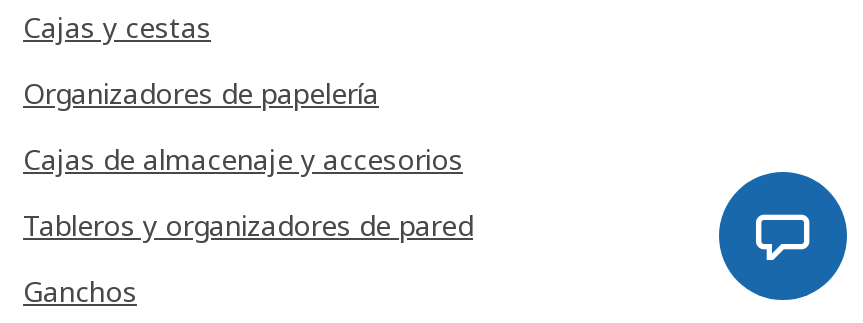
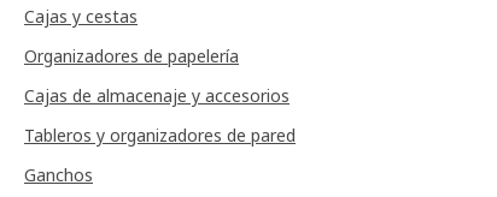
[717,170,849,302] [image] -> none

